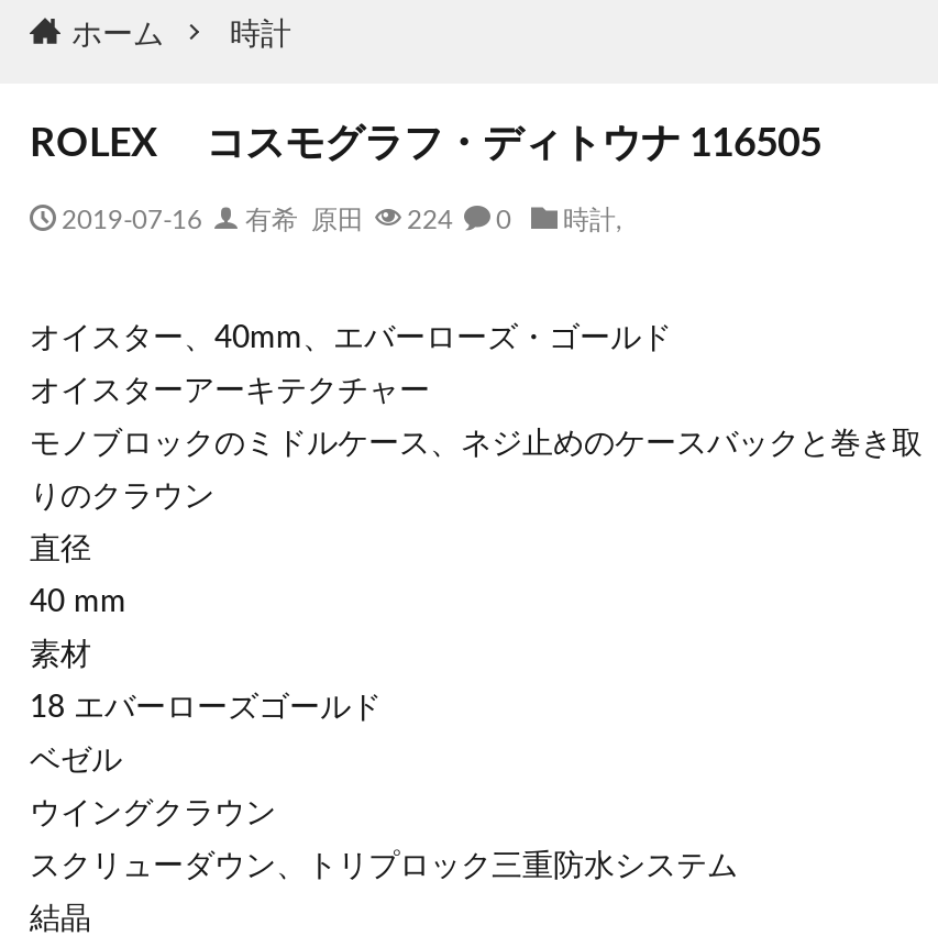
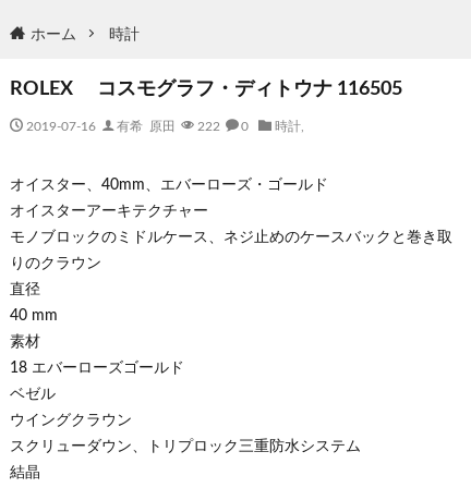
[62,205,622,231] 2019-07-16 有希 原田 224 0 時計, -> [26,119,304,132] 2019-07-16 有希 原田 222 0 時計,

